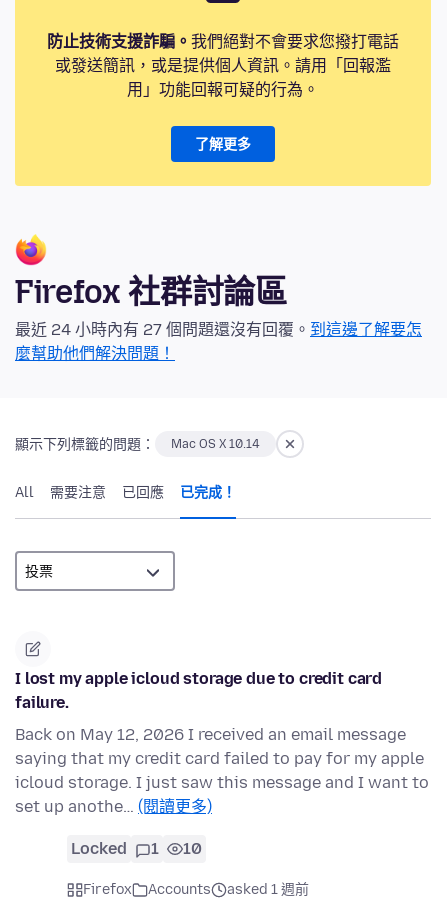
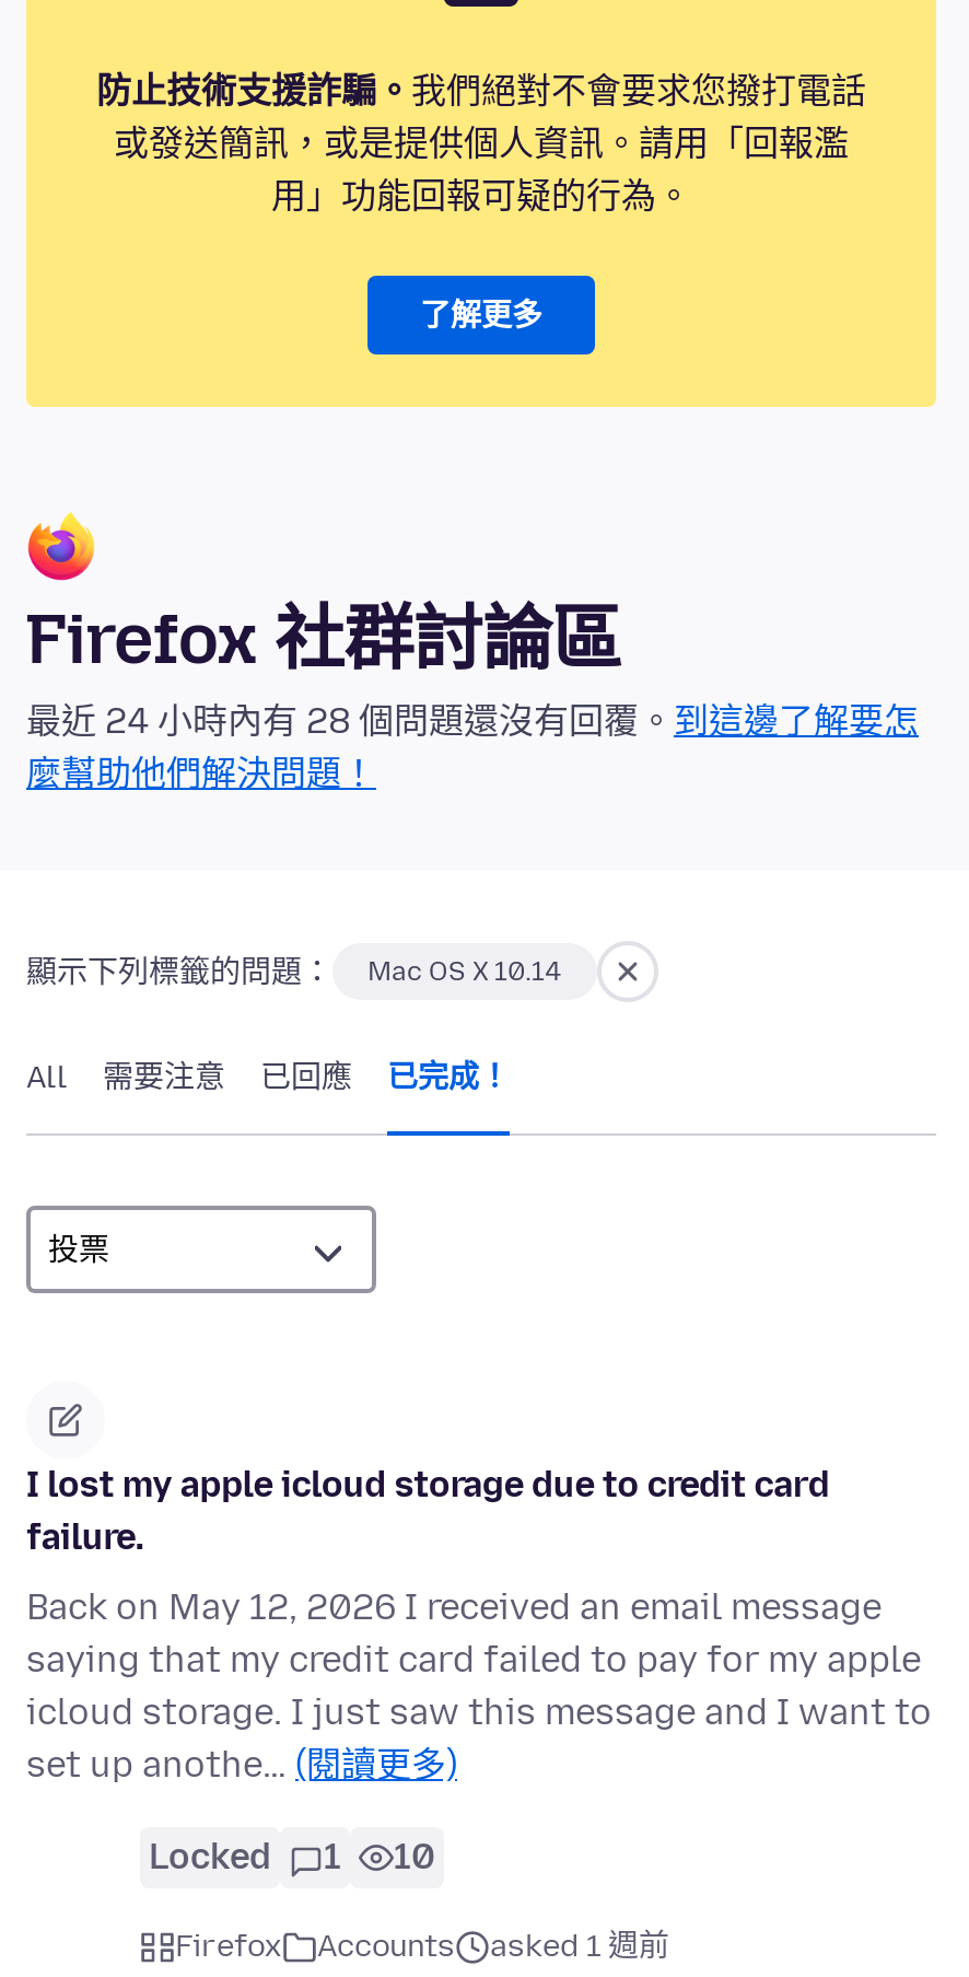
[15,320,422,339] 最近 24 小時內有 27 個問題還沒有回覆。到這邊了解要怎 -> [26,701,919,743] 最近 24 小時內有 28 個問題還沒有回覆。到這邊了解要怎

